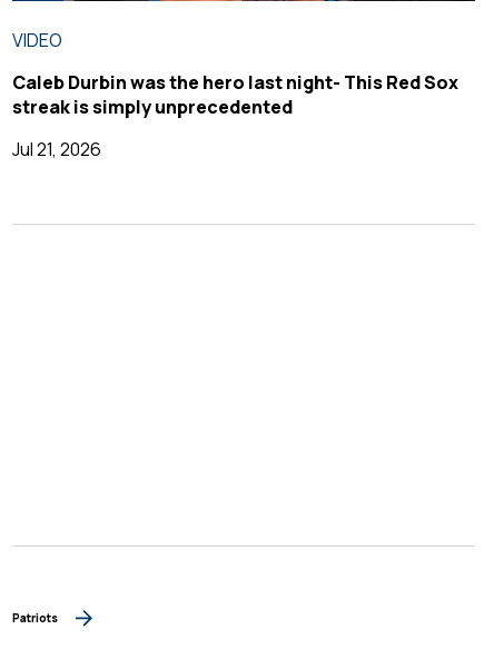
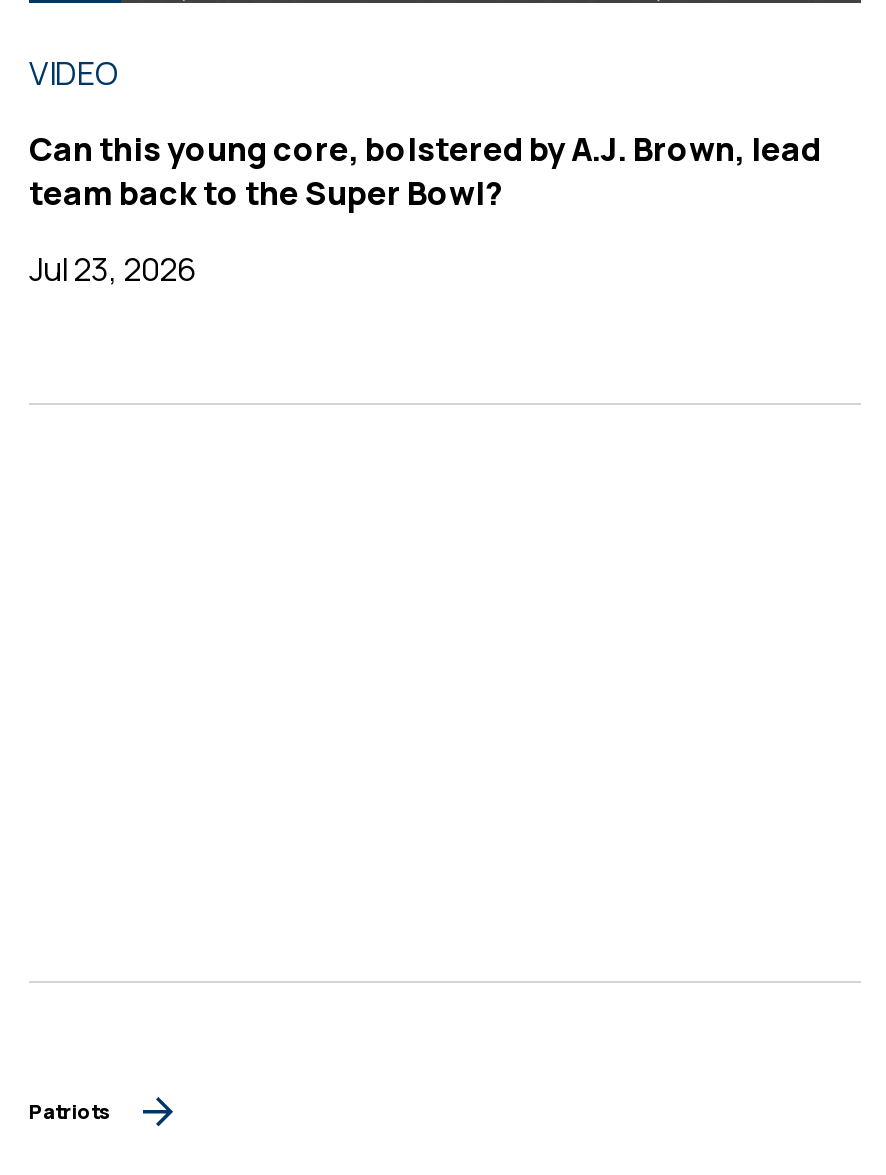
[12,70,458,119] Caleb Durbin was the hero last night- This Red Sox | streak is simply unprecedented -> [29,126,821,214] Can this young core, bolstered by A.J. Brown, lead | team back to the Super Bowl?
[12,137,101,162] Jul 21, 2026 -> [29,246,197,290] Jul 23, 2026

